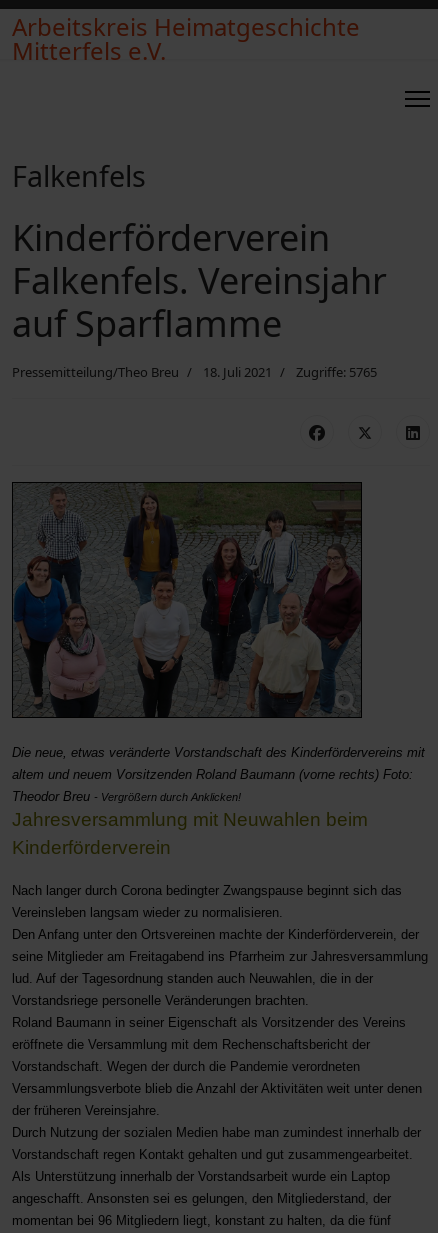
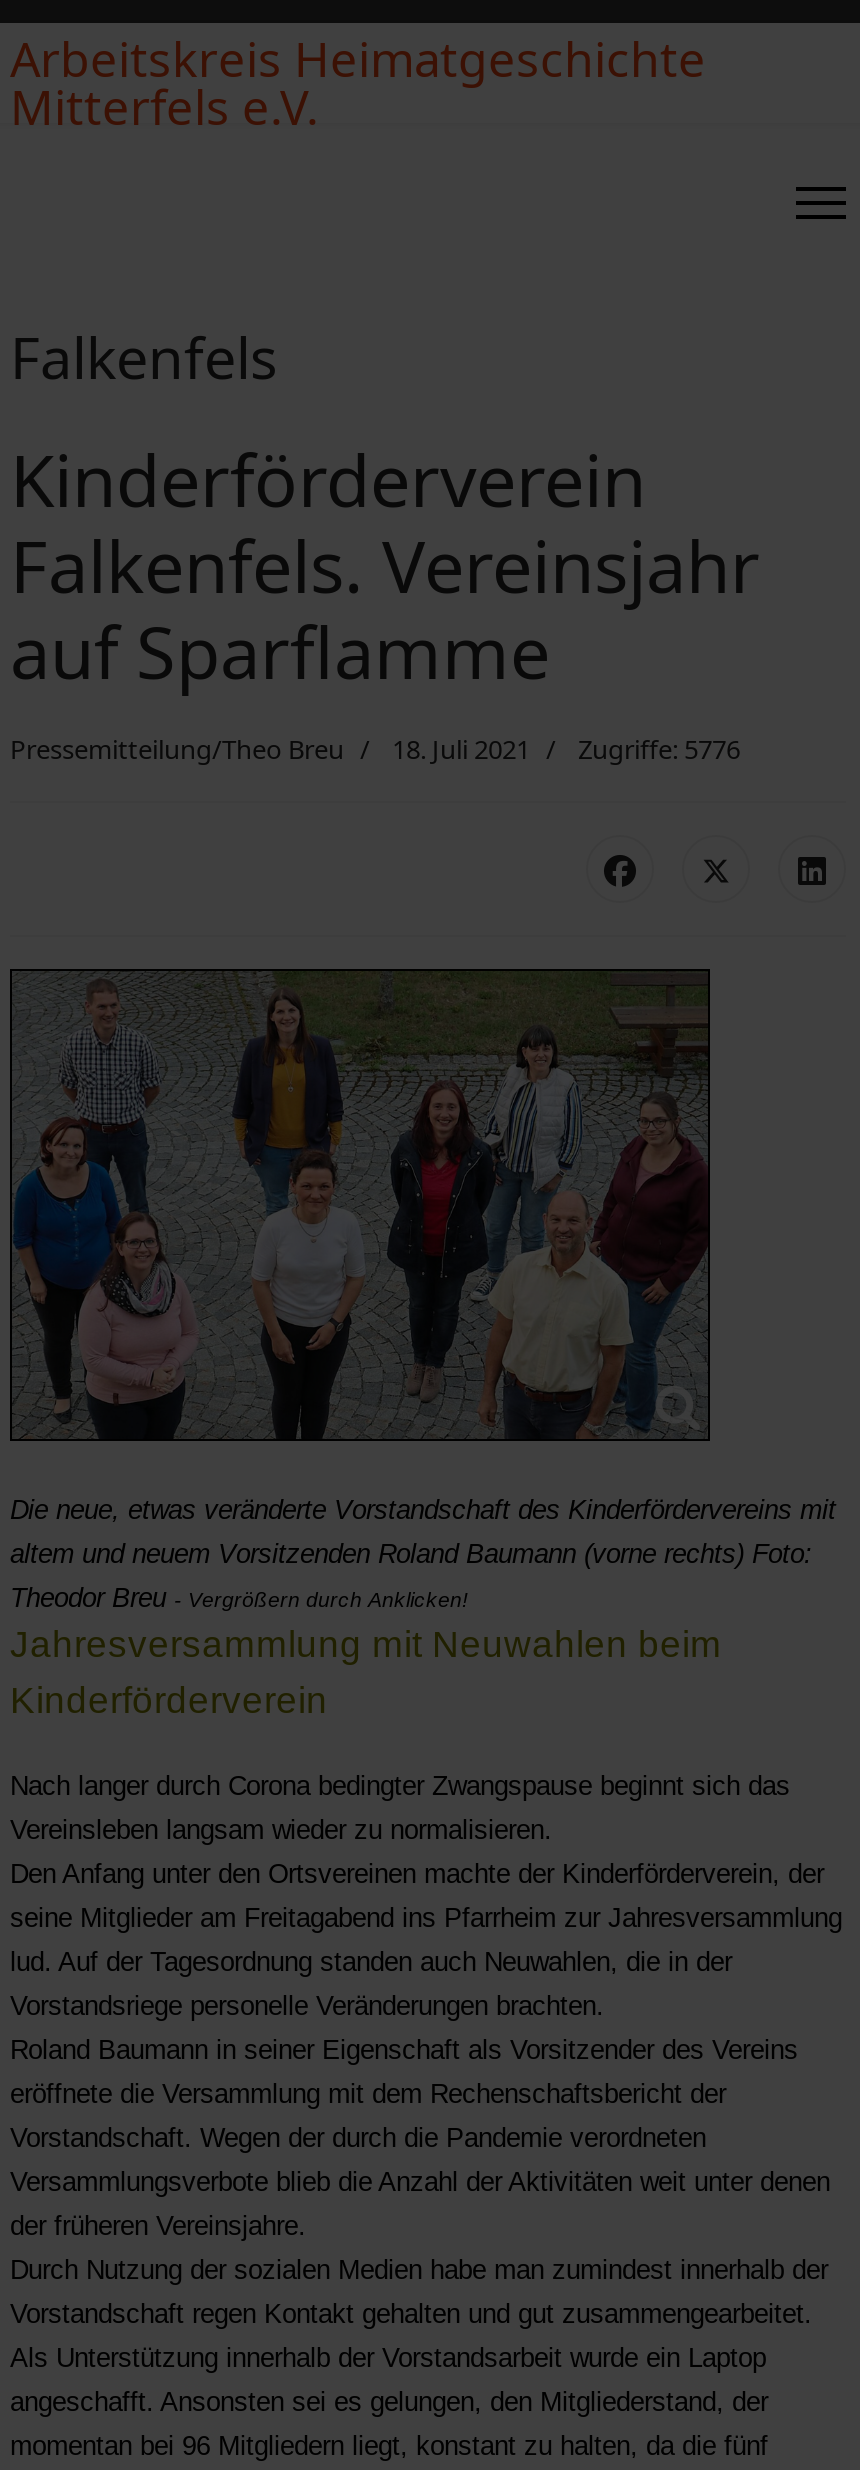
[12,363,377,381] Pressemitteilung/Theo Breu 18. Juli 2021 Zugriffe: 5765 -> [10,731,740,767] Pressemitteilung/Theo Breu 18. Juli 2021 Zugriffe: 5776

